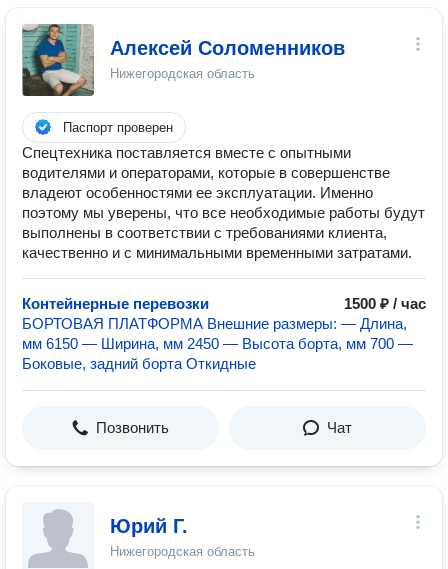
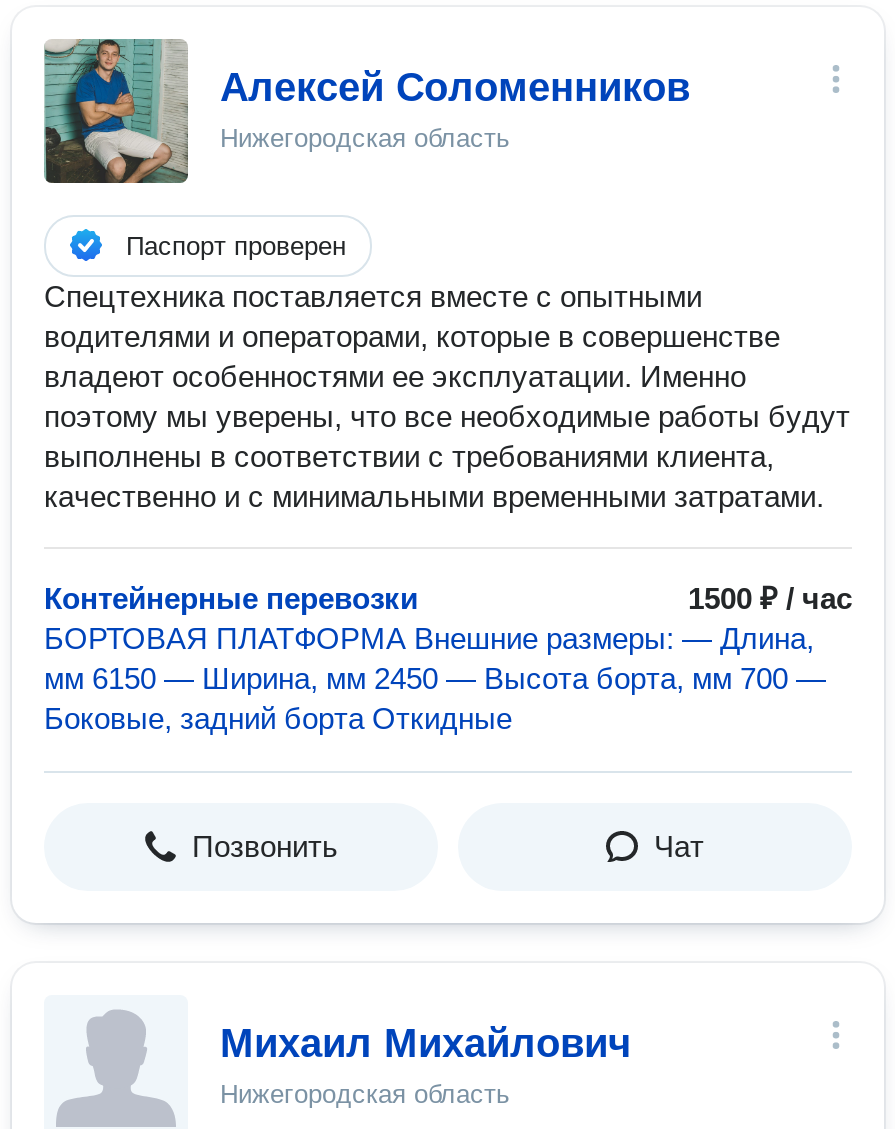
[110,515,188,537] Юрий Г. -> [220,1021,632,1065] Михаил Михайлович

